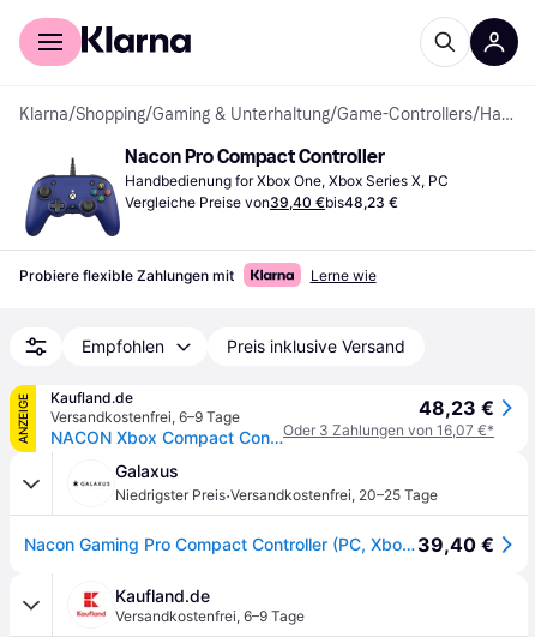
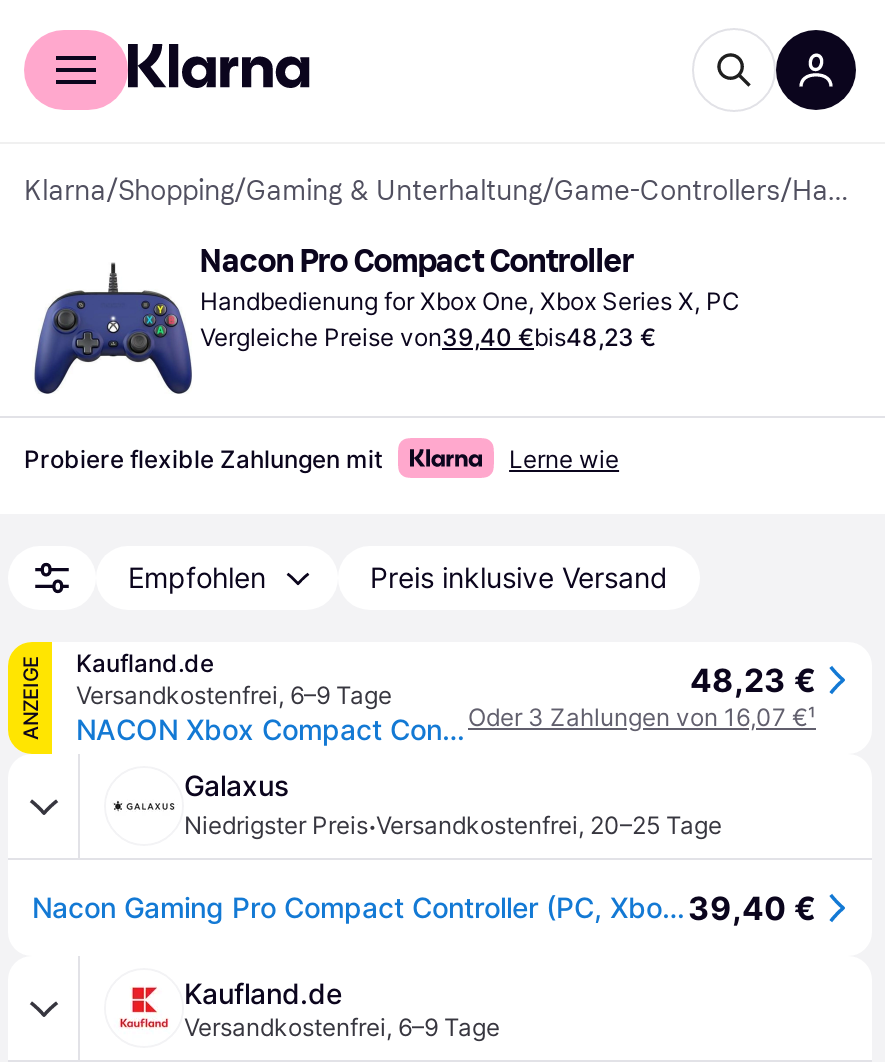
[283,421,494,439] Oder 3 Zahlungen von 16,07 €* -> [468,702,816,732] Oder 3 Zahlungen von 16,07 €¹

